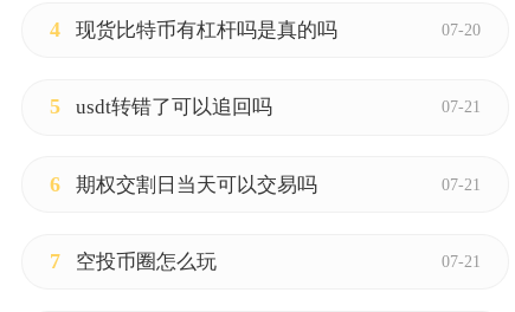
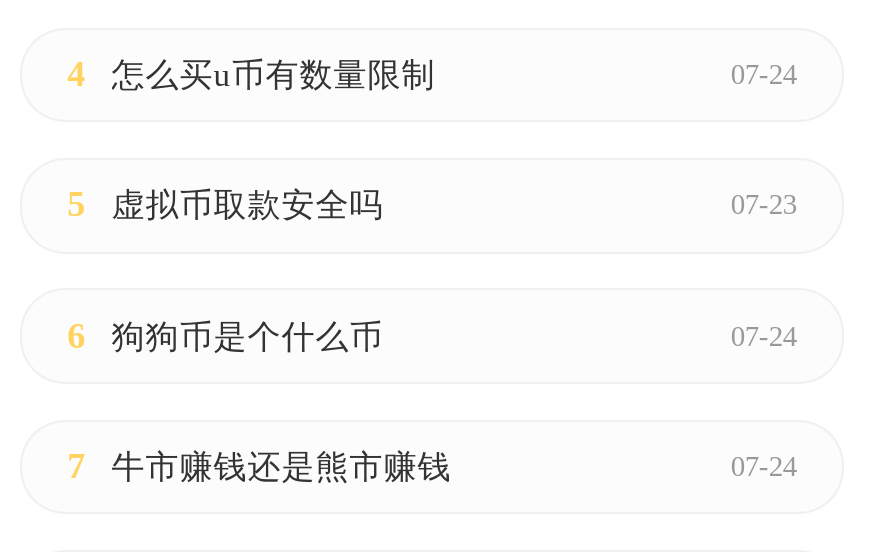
[75,19,481,41] 现货比特币有杠杆吗是真的吗 | 07-20 -> [111,56,797,94] 怎么买u币有数量限制 | 07-24
[75,96,481,119] usdt转错了可以追回吗 | 07-21 -> [111,187,797,225] 虚拟币取款安全吗 | 07-23
[75,173,481,196] 期权交割日当天可以交易吗 | 07-21 -> [111,317,797,355] 狗狗币是个什么币 | 07-24
[75,251,481,273] 空投币圈怎么玩 | 07-21 -> [111,448,797,486] 牛市赚钱还是熊市赚钱 | 07-24

